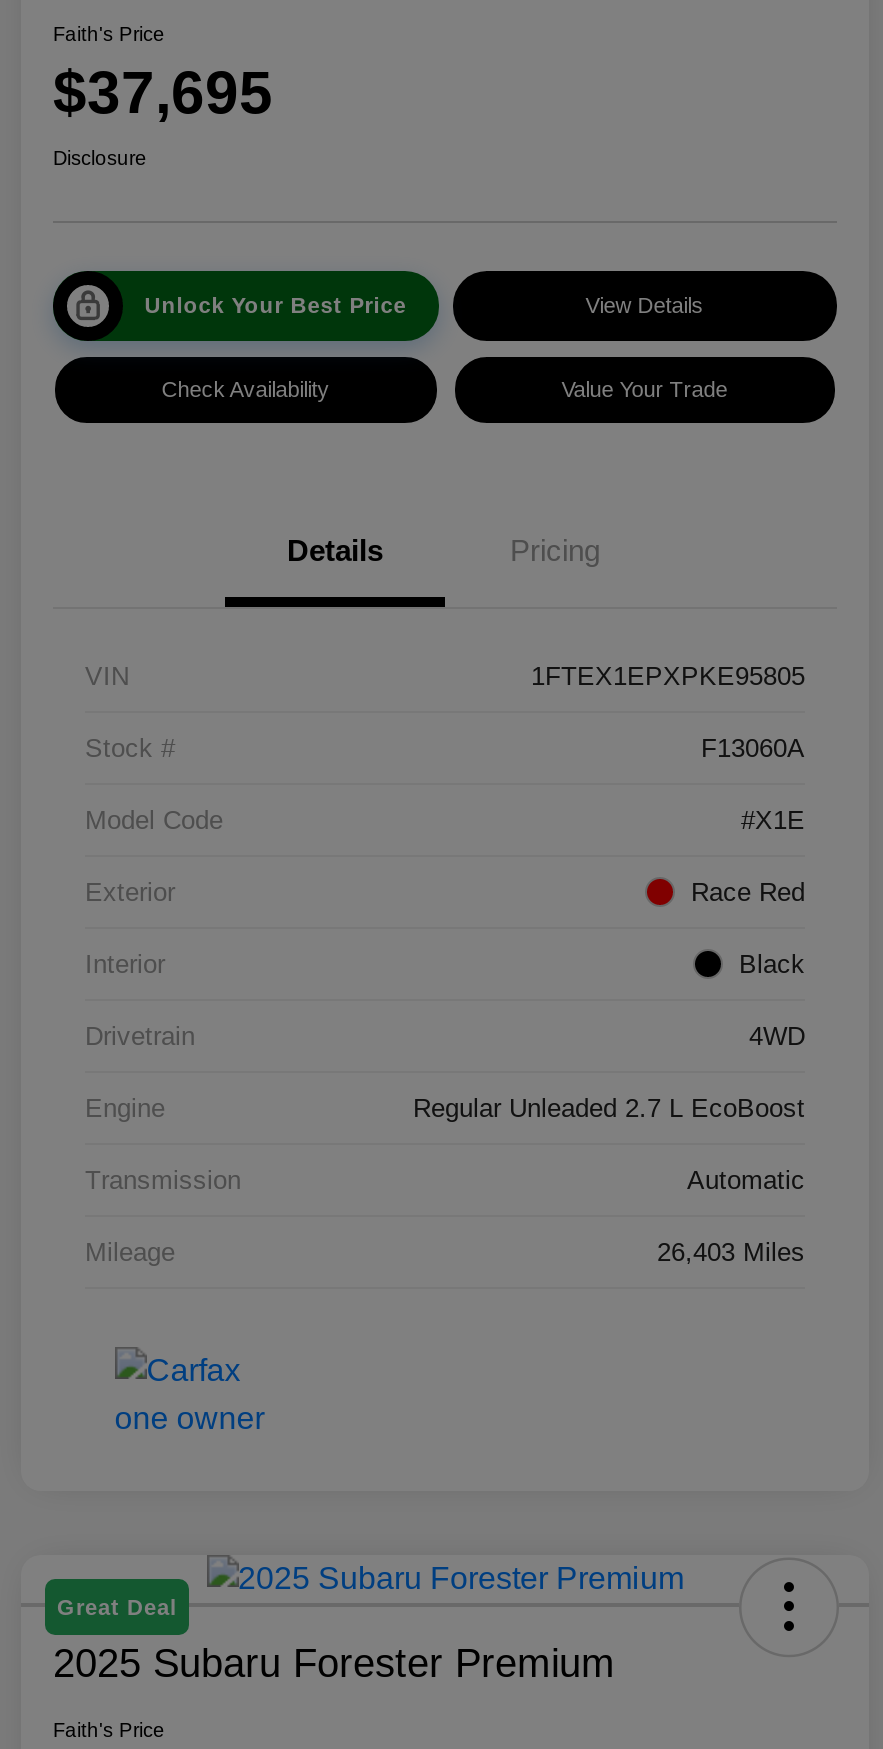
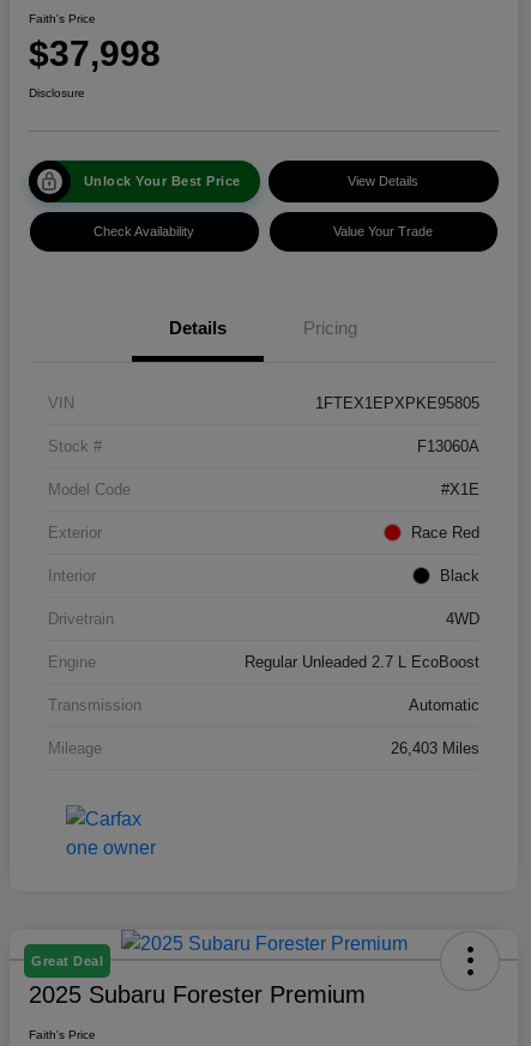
[53,59,273,125] $37,695 -> [29,33,161,73] $37,998

